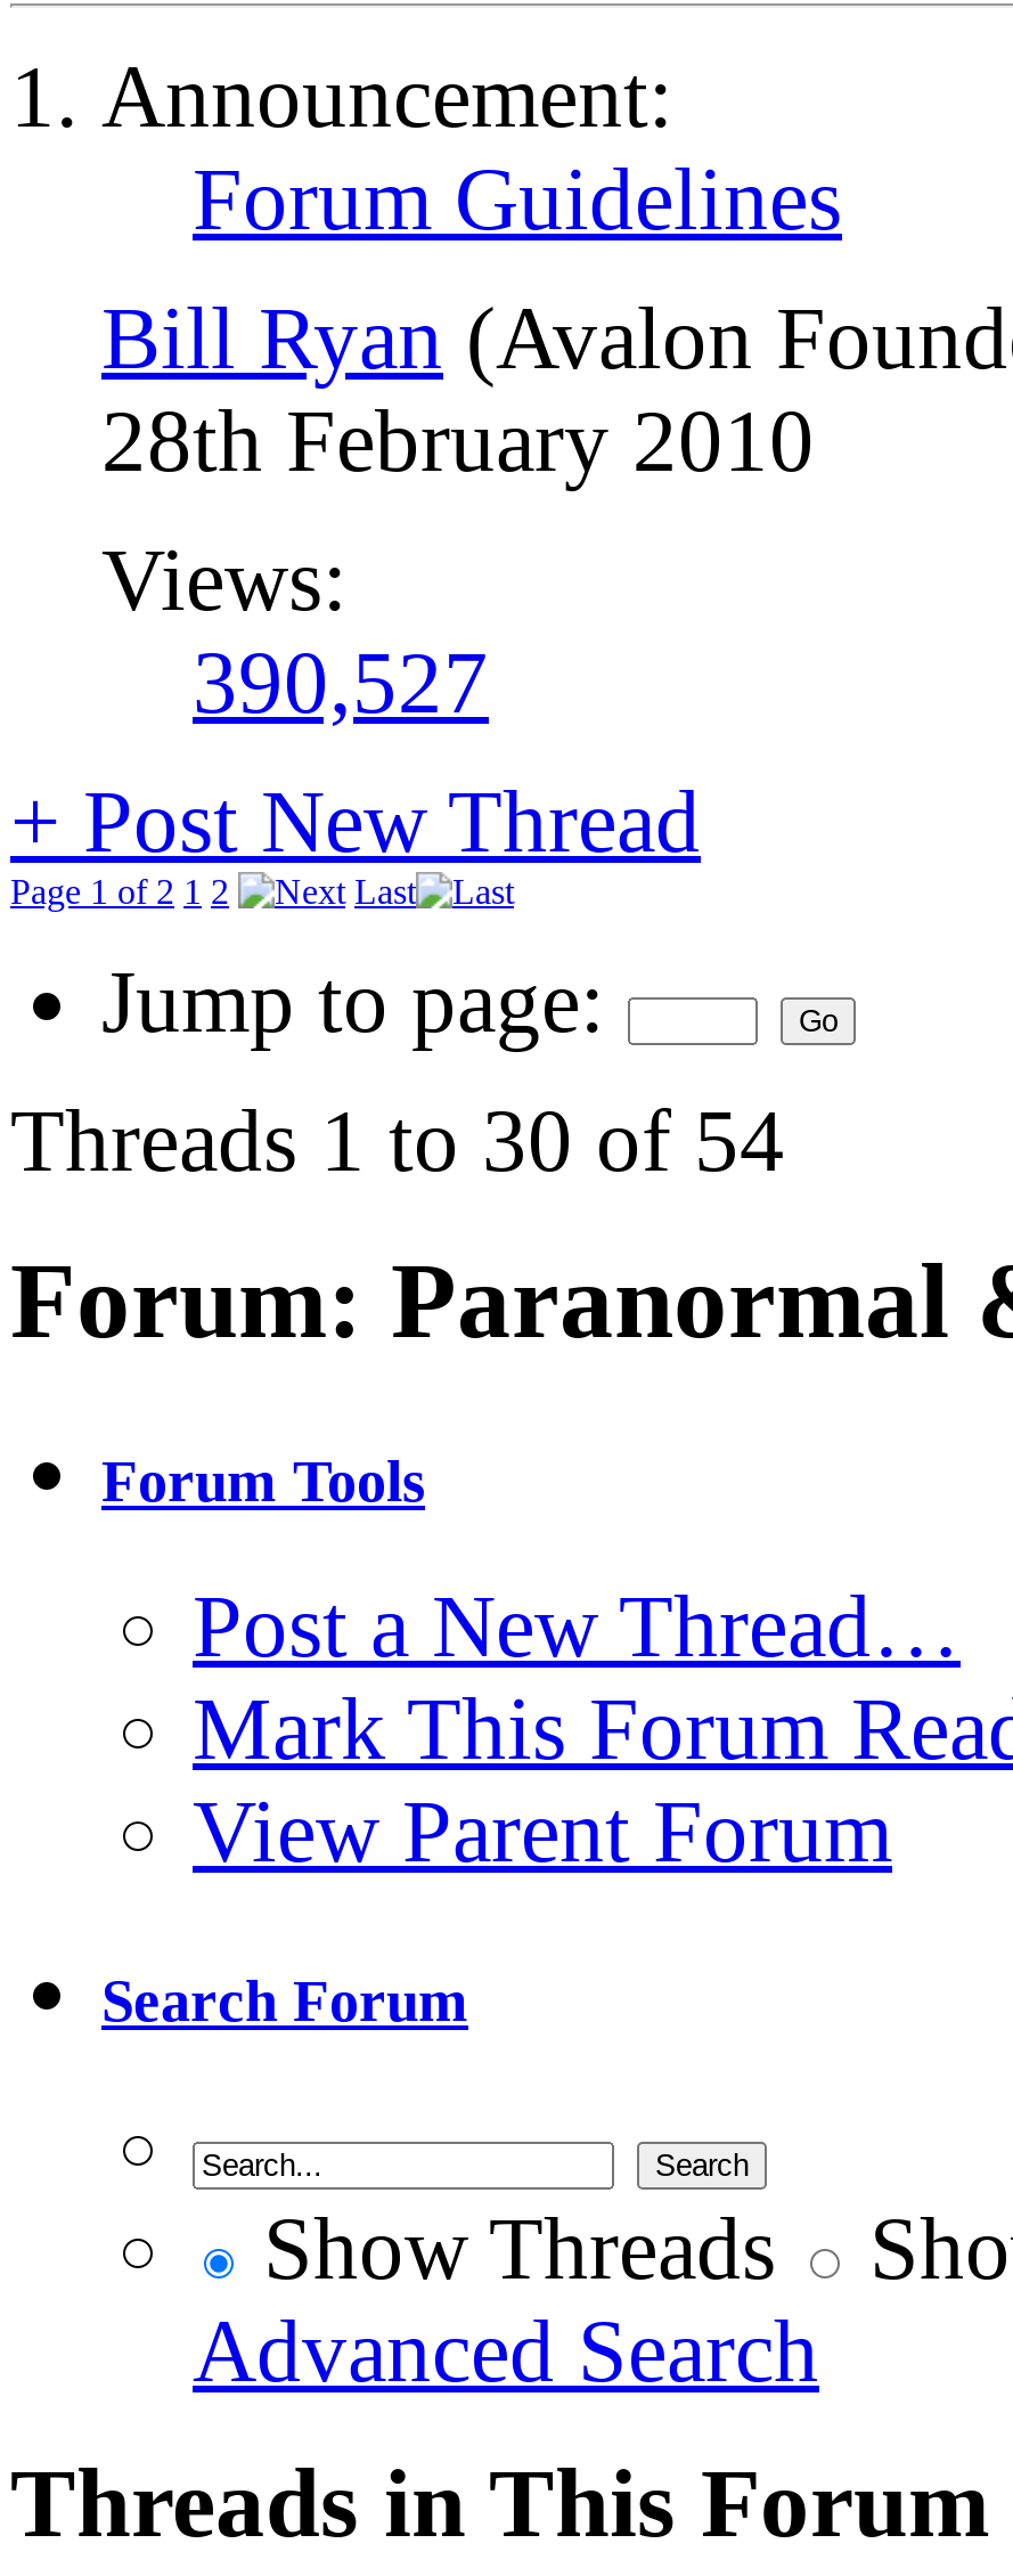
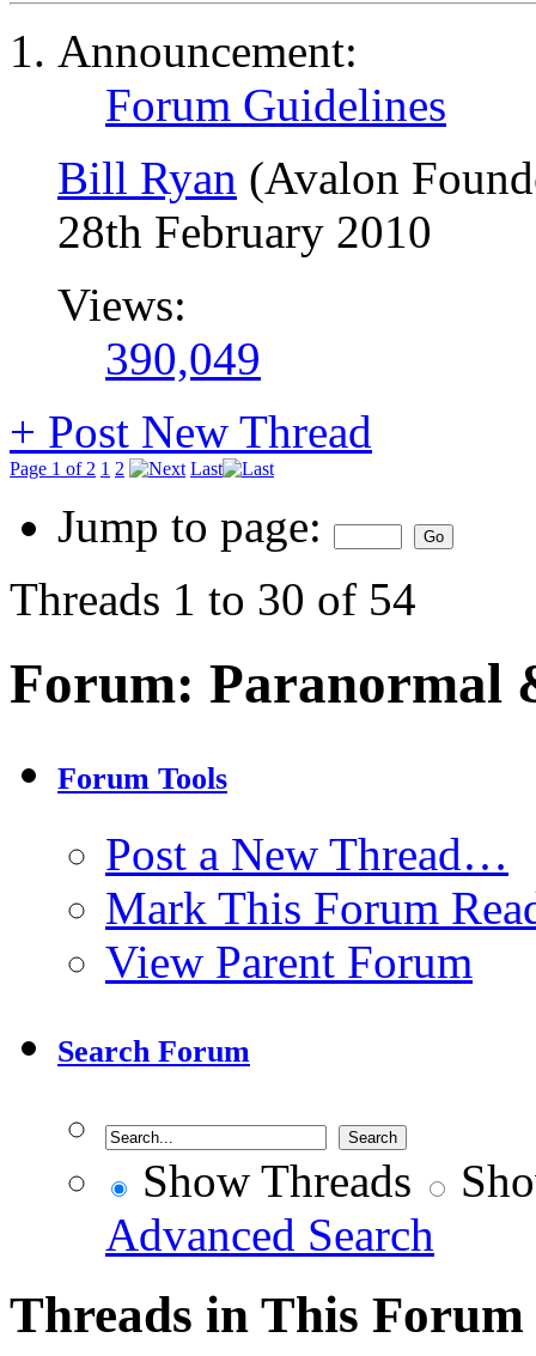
[193,633,489,731] 390,527 -> [105,333,261,384] 390,049

